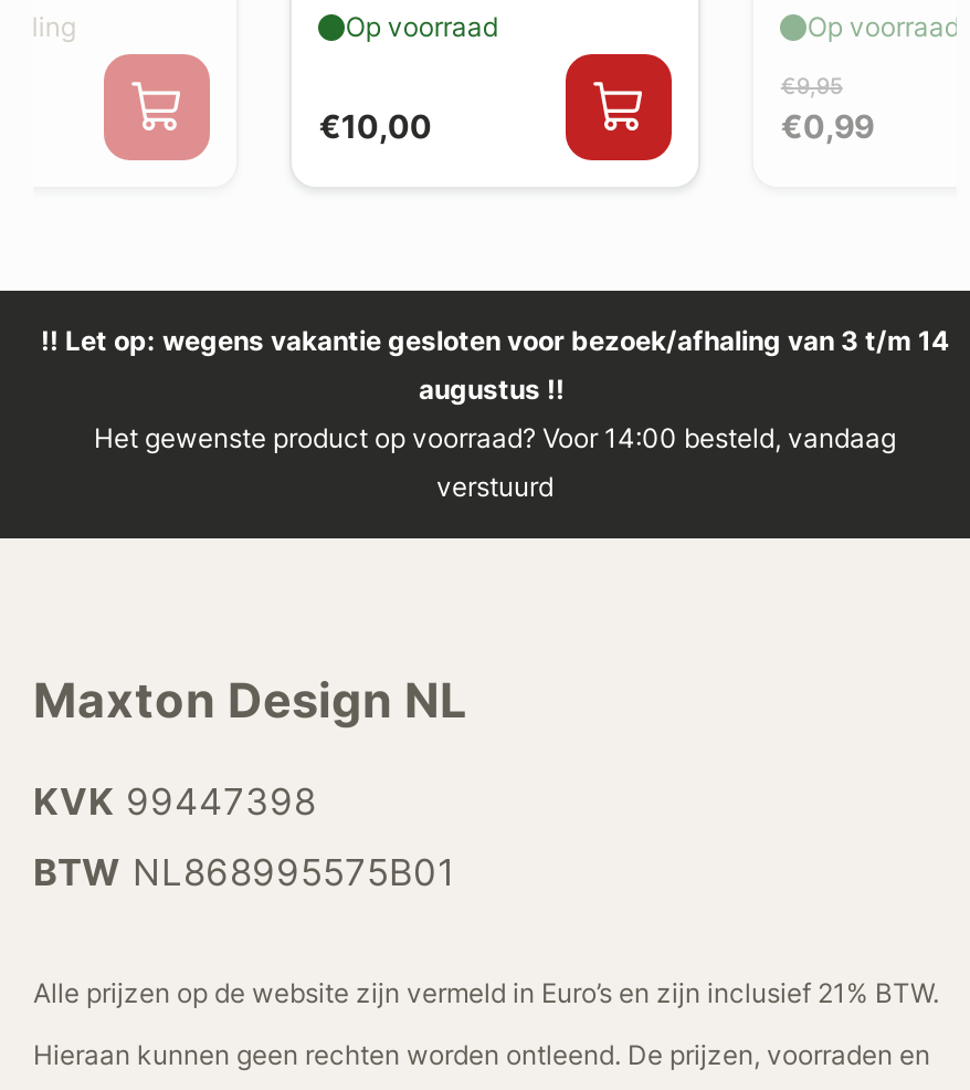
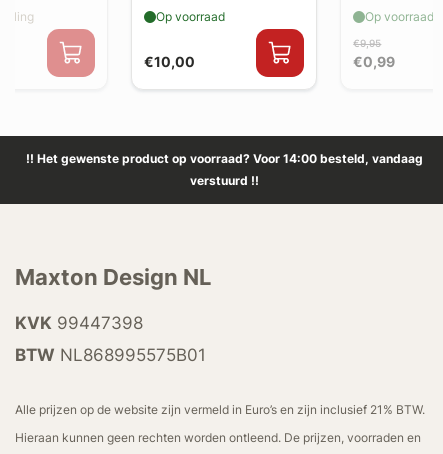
[41,324,949,503] !! Let op: wegens vakantie gesloten voor bezoek/afhaling van 3 t/m 14 | augustus !! | Het gewenste product op voorraad? Voor 14:00 besteld, vandaag | verstuurd -> [25,151,422,188] !! Het gewenste product op voorraad? Voor 14:00 besteld, vandaag | verstuurd !!

